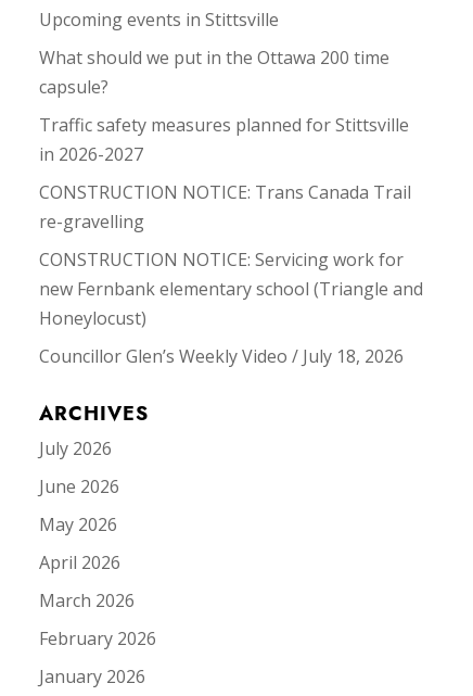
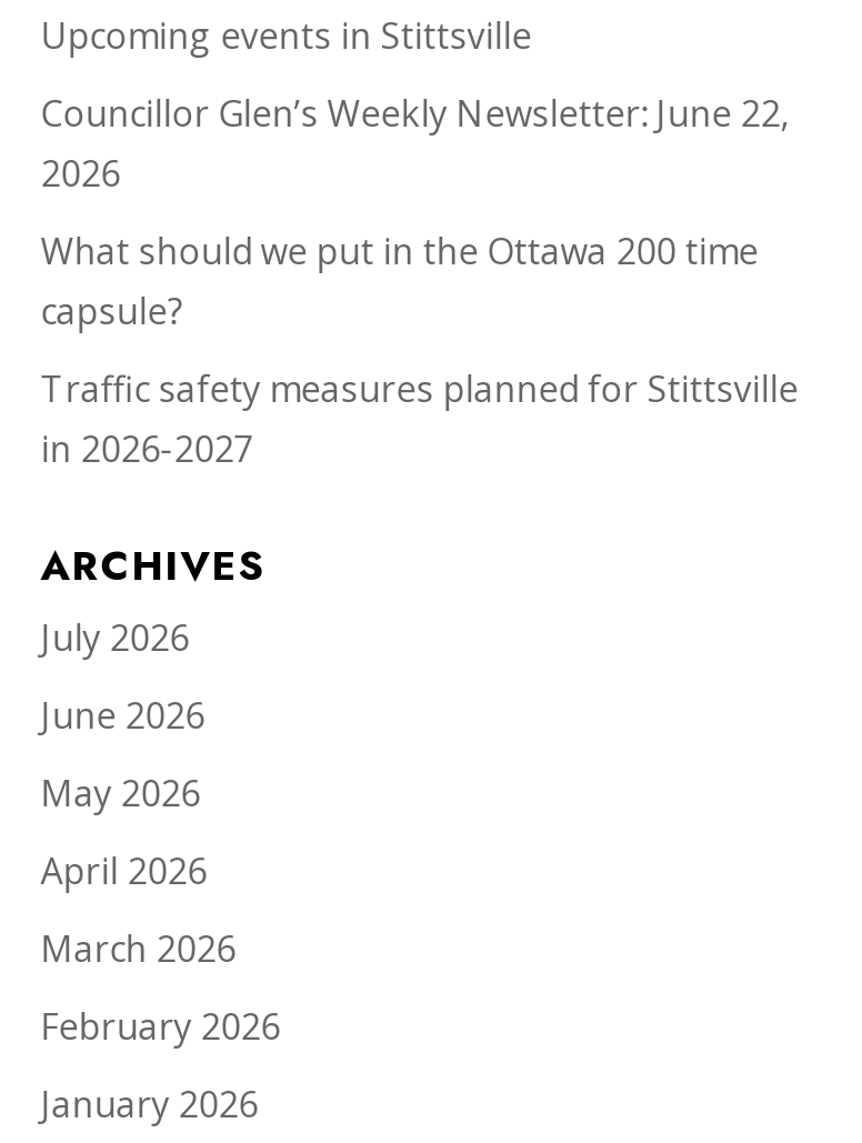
none -> [41,89,789,198] Councillor Glen’s Weekly Newsletter: June 22, | 2026
moved [39,46,409,166] -> [41,227,798,473]: What should we put in the Ottawa 200 time | capsule? | Traffic safety measures planned for Stittsville | in 2026-2027
[39,180,423,368] CONSTRUCTION NOTICE: Trans Canada Trail | re-gravelling | CONSTRUCTION NOTICE: Servicing work for | new Fernbank elementary school (Triangle and | Honeylocust) | Councillor Glen’s Weekly Video / July 18, 2026 -> none

